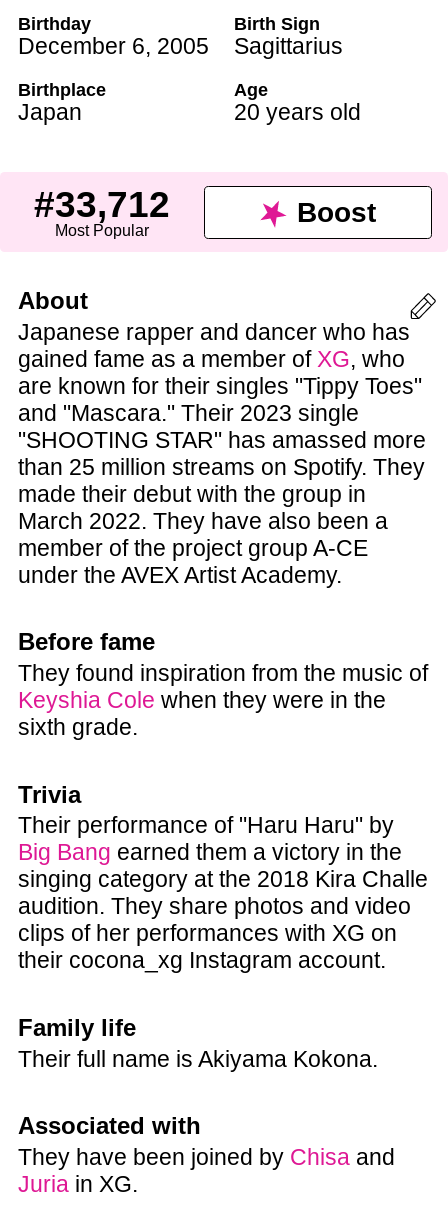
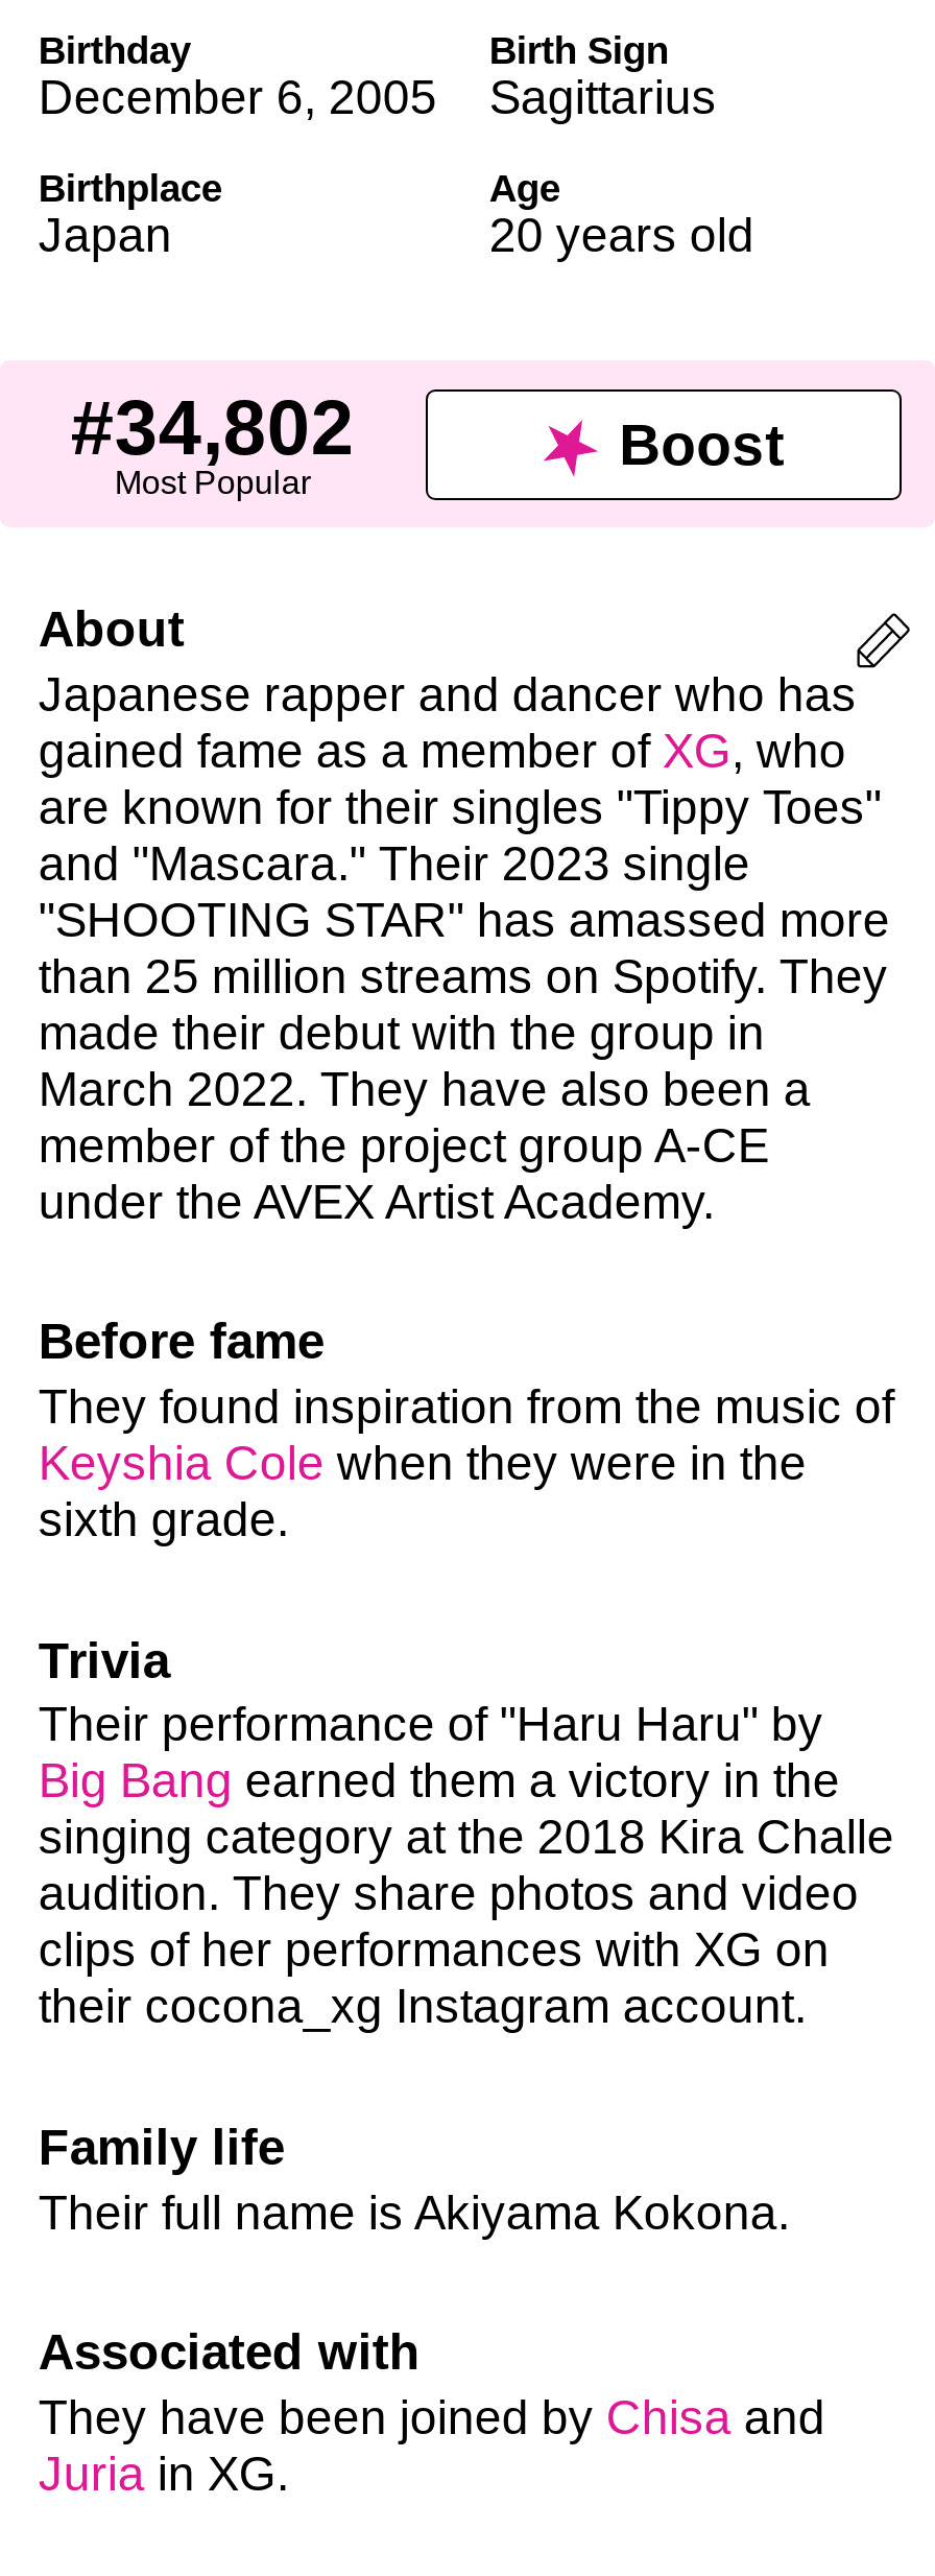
[34,183,170,224] #33,712 -> [71,384,354,470] #34,802

